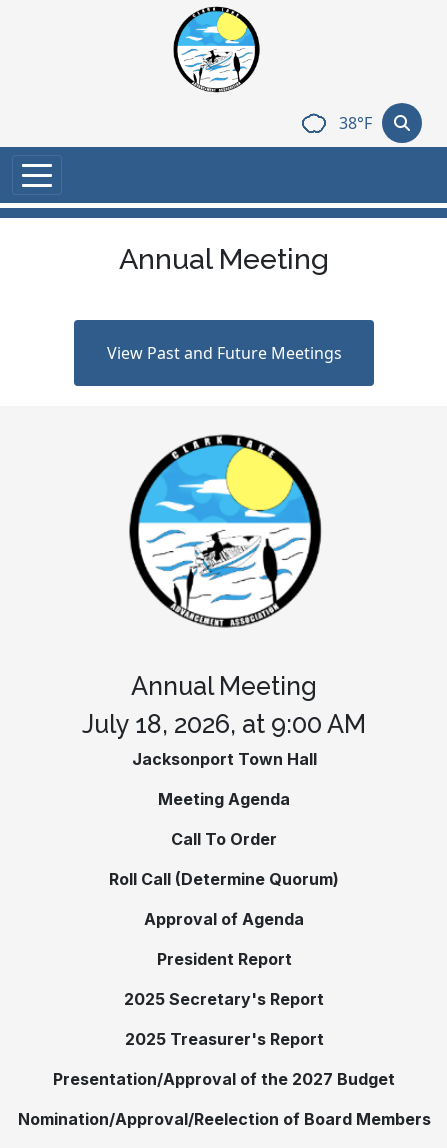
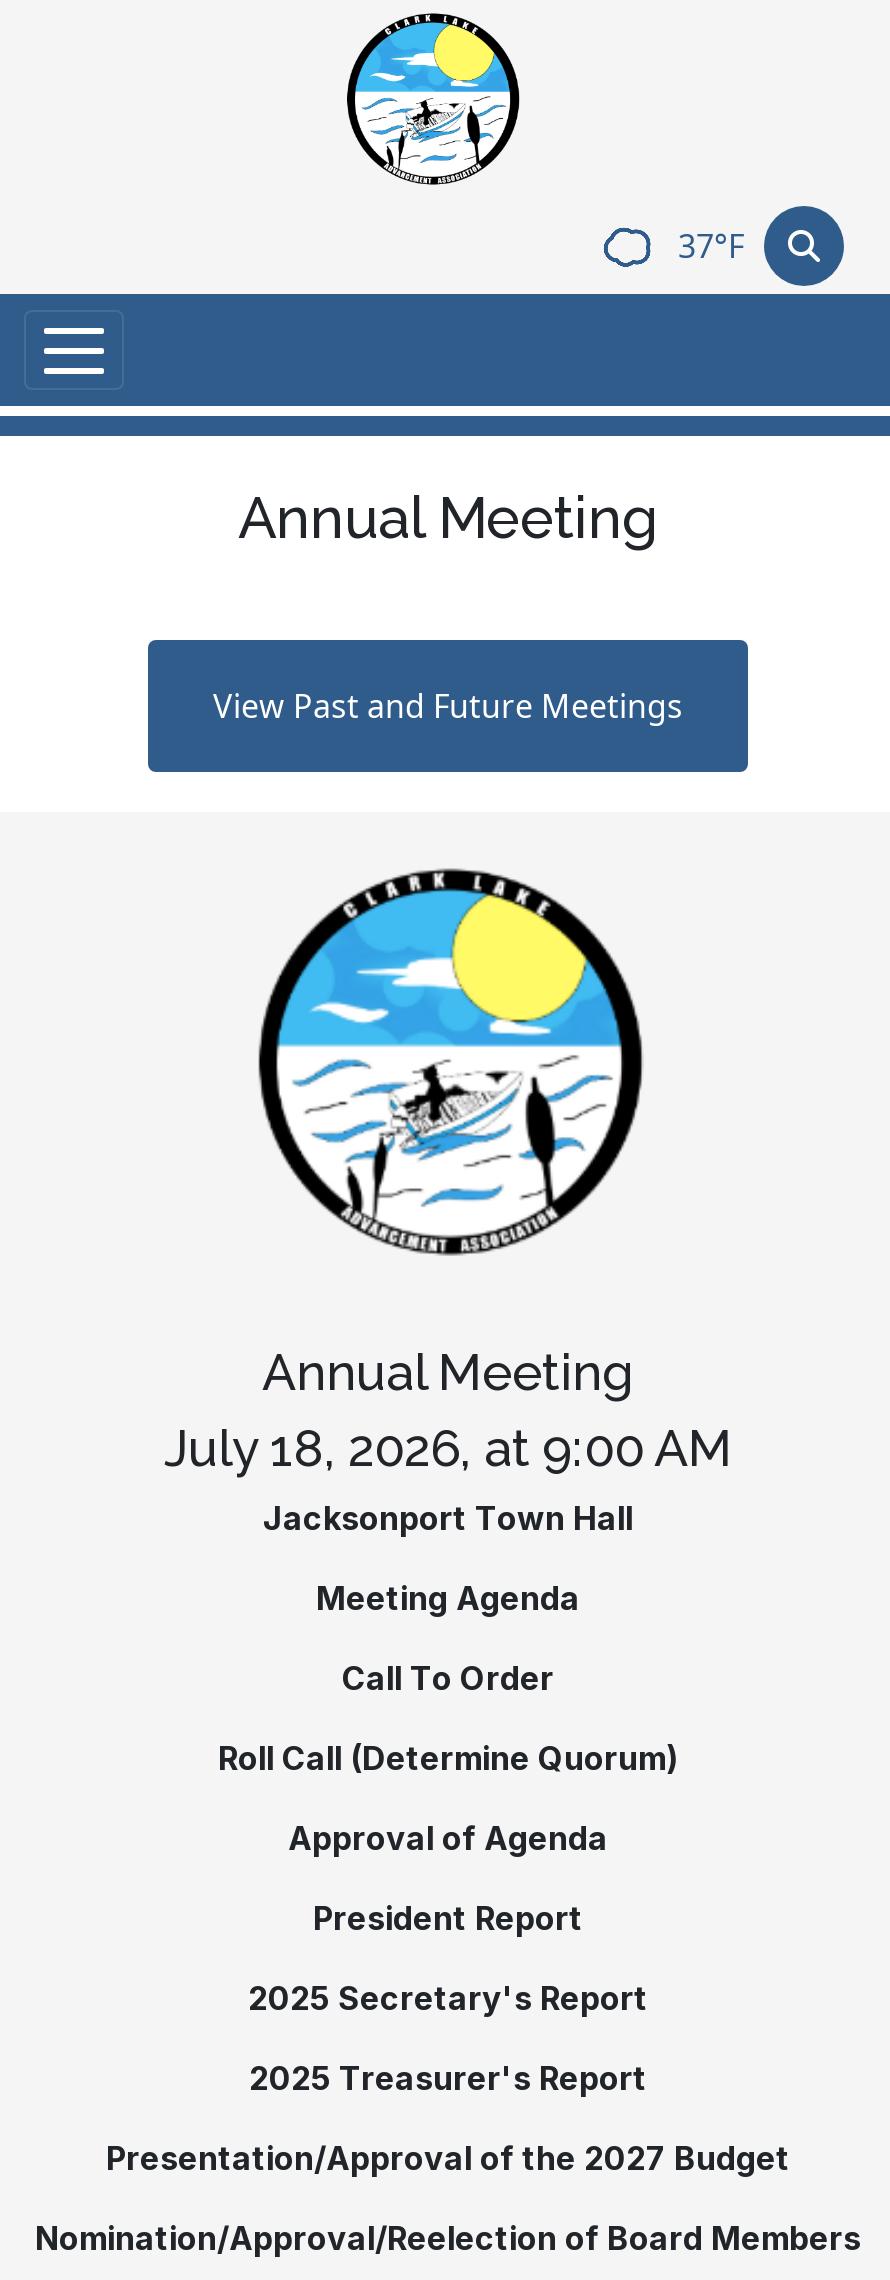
[339,112,372,134] 38°F -> [678,224,744,268] 37°F

